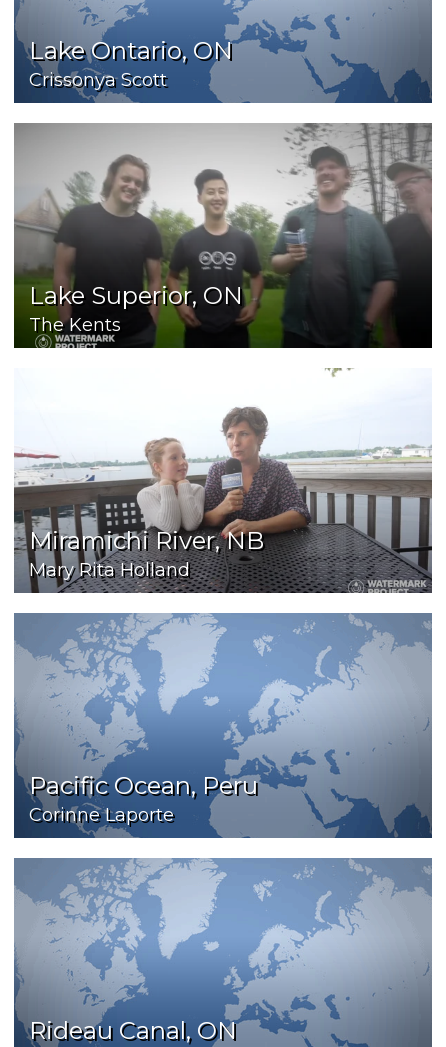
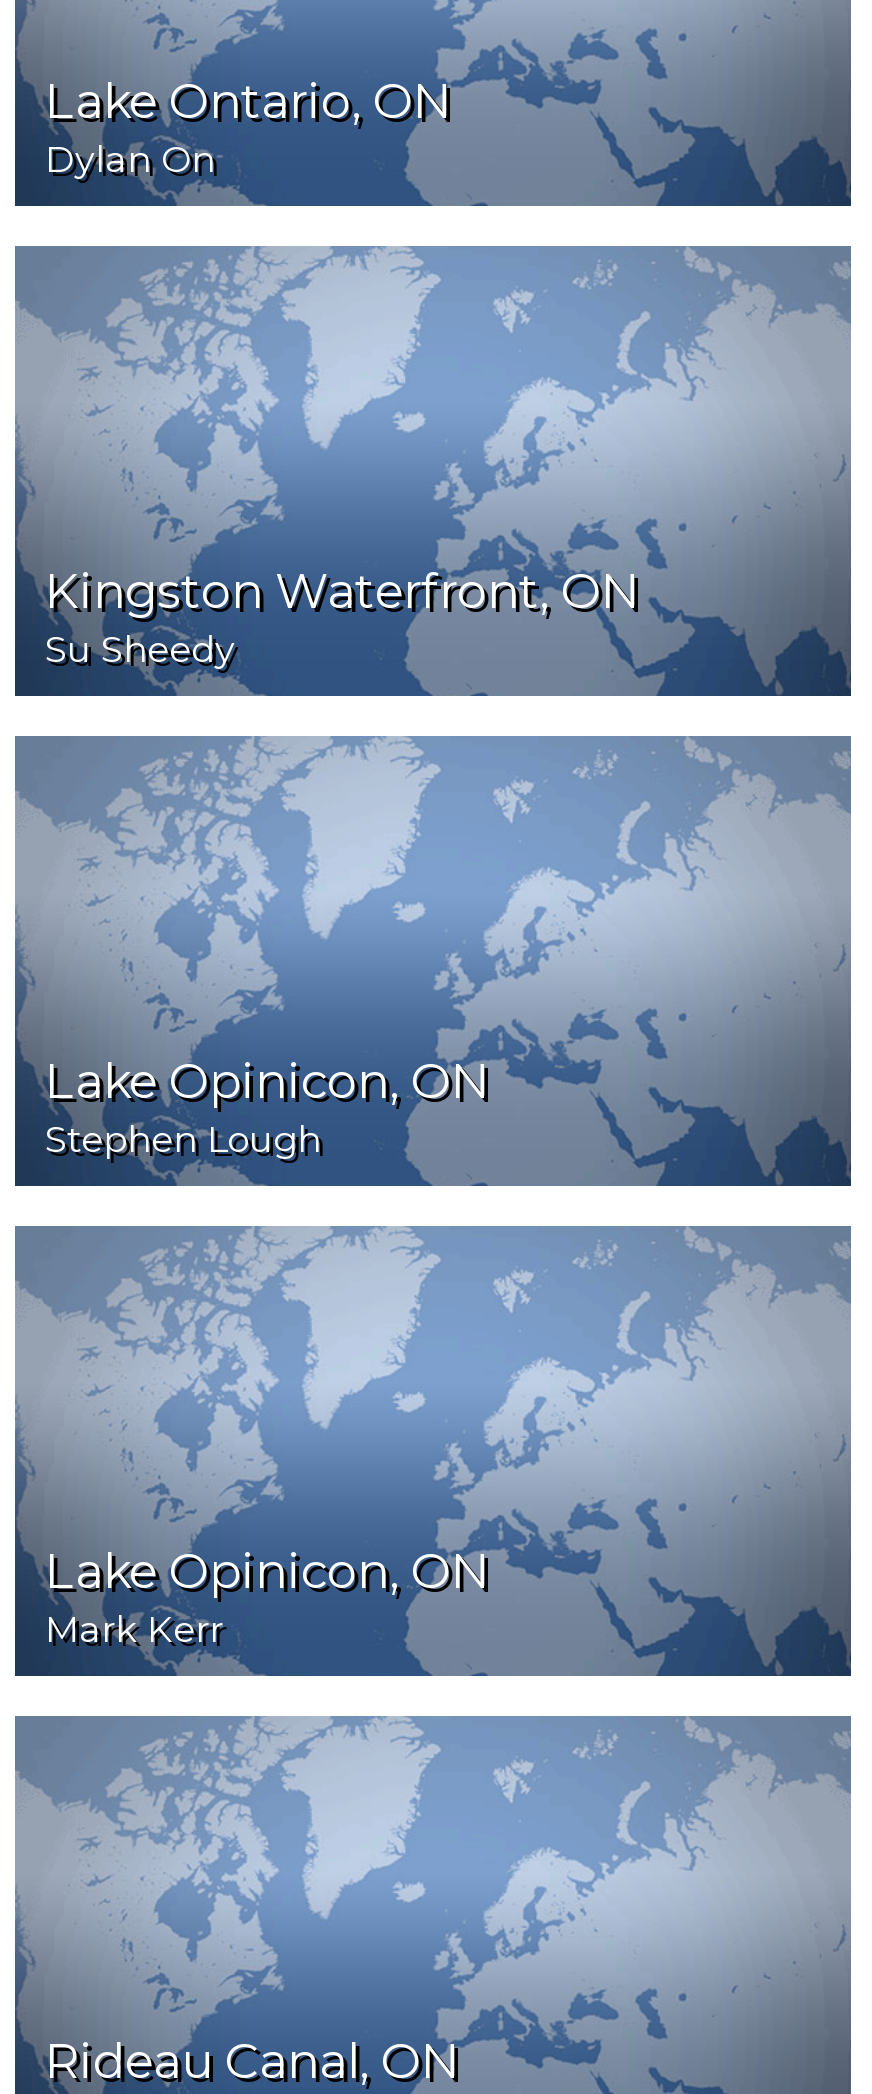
[29,69,167,91] Crissonya Scott -> [45,138,215,182] Dylan On
[14,123,433,349] [image] | Lake Superior, ON | The Kents -> [13,246,853,698] [image] | Kingston Waterfront, ON | Su Sheedy
[14,368,432,594] [image] | Miramichi River, NB | Mary Rita Holland -> [13,734,853,1188] [image] | Lake Opinicon, ON | Stephen Lough
[29,771,258,826] Pacific Ocean, Peru | Corinne Laporte -> [45,1542,491,1652] Lake Opinicon, ON | Mark Kerr

